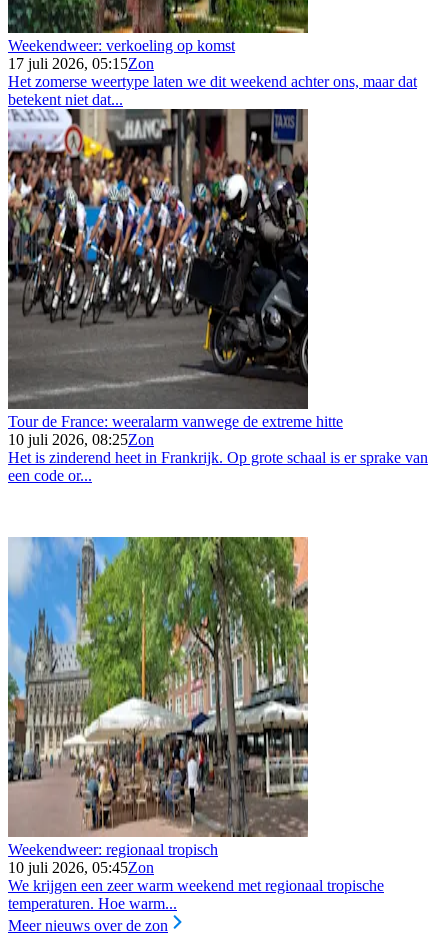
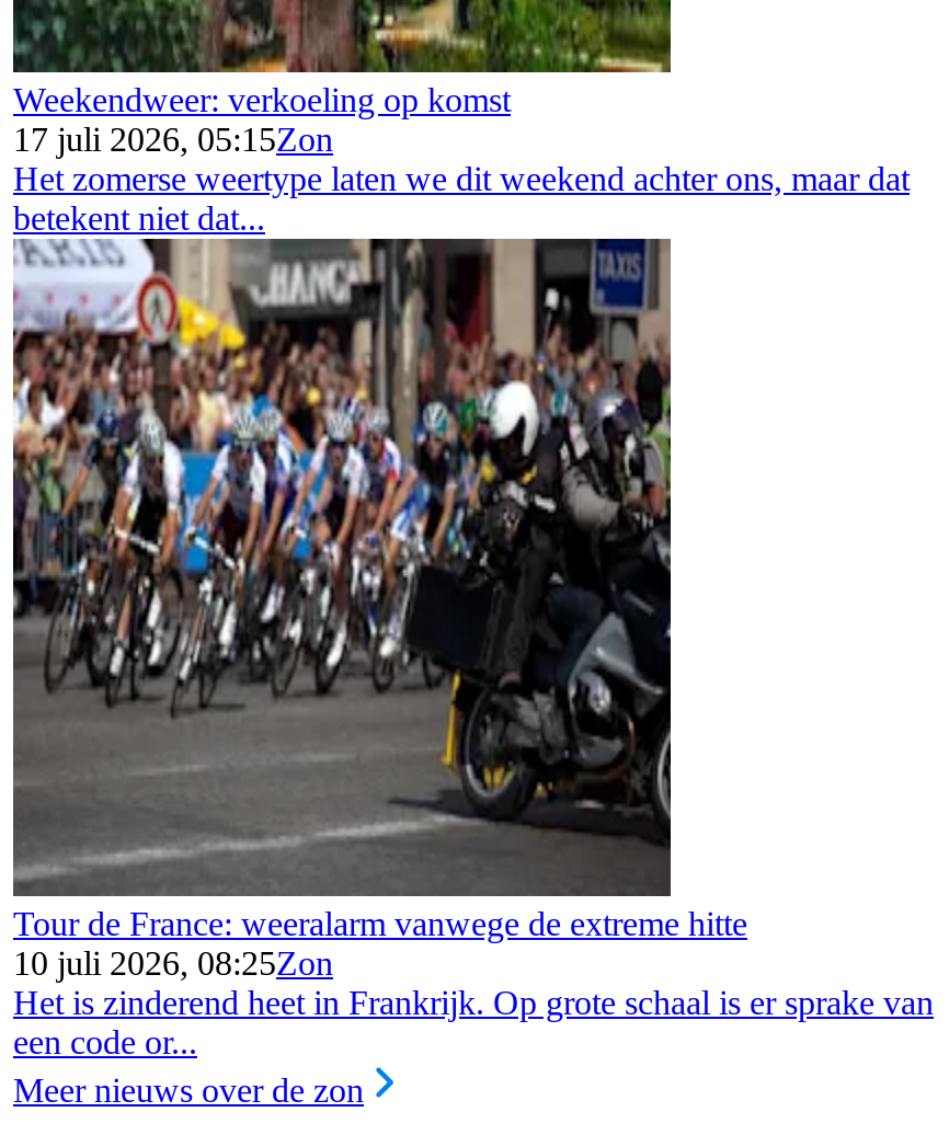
[7,536,384,912] [image] | Weekendweer: regionaal tropisch | 10 juli 2026, 05:45Zon | We krijgen een zeer warm weekend met regionaal tropische | temperaturen. Hoe warm... -> none

